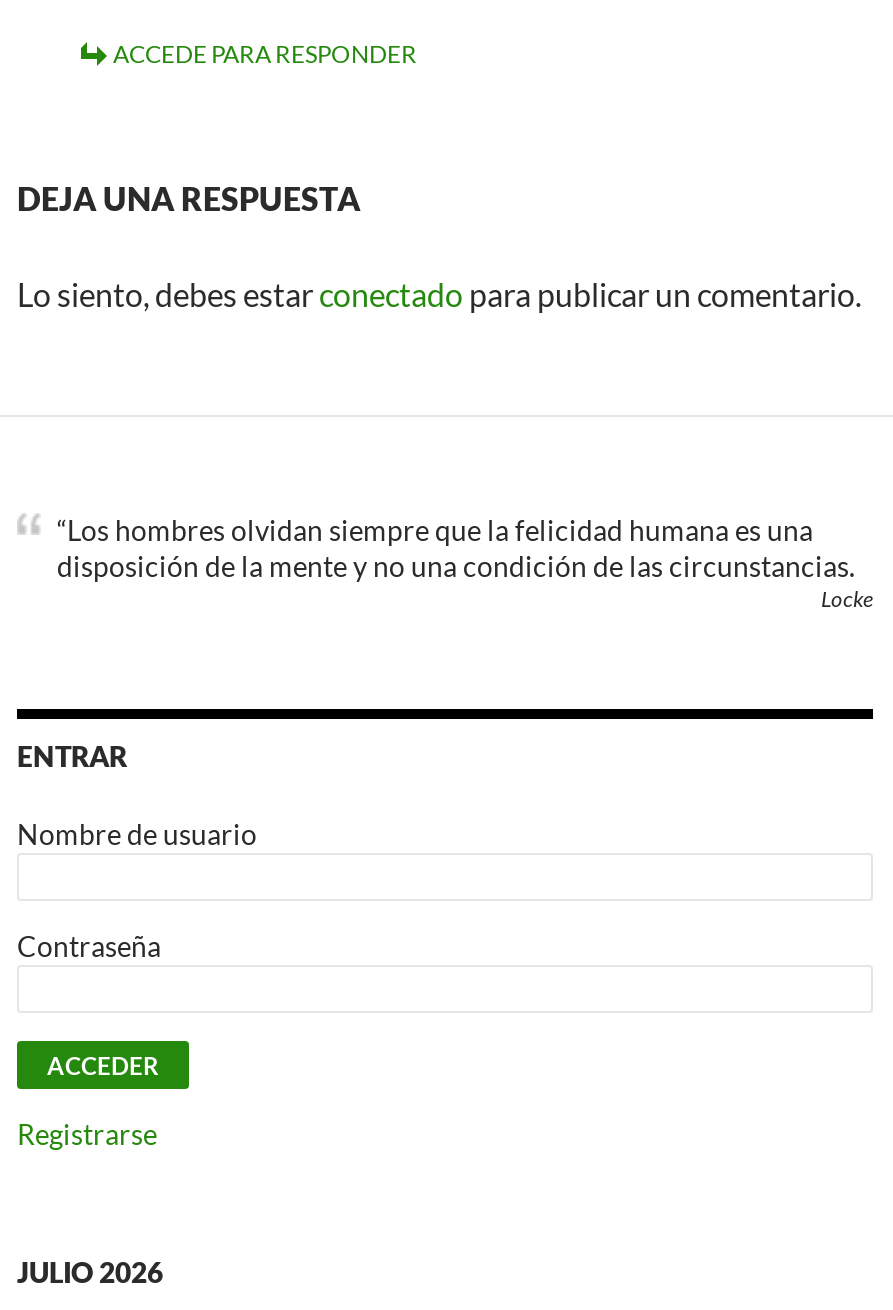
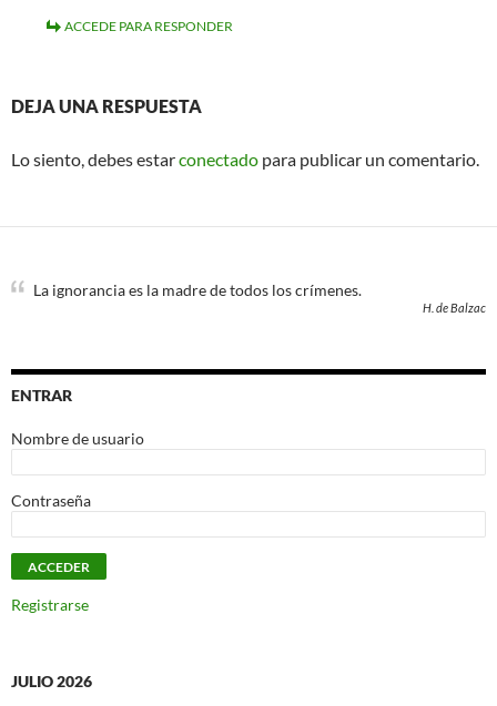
[57,513,873,611] “Los hombres olvidan siempre que la felicidad humana es una | disposición de la mente y no una condición de las circunstancias. | Locke -> [33,280,486,315] La ignorancia es la madre de todos los crímenes. | H. de Balzac

